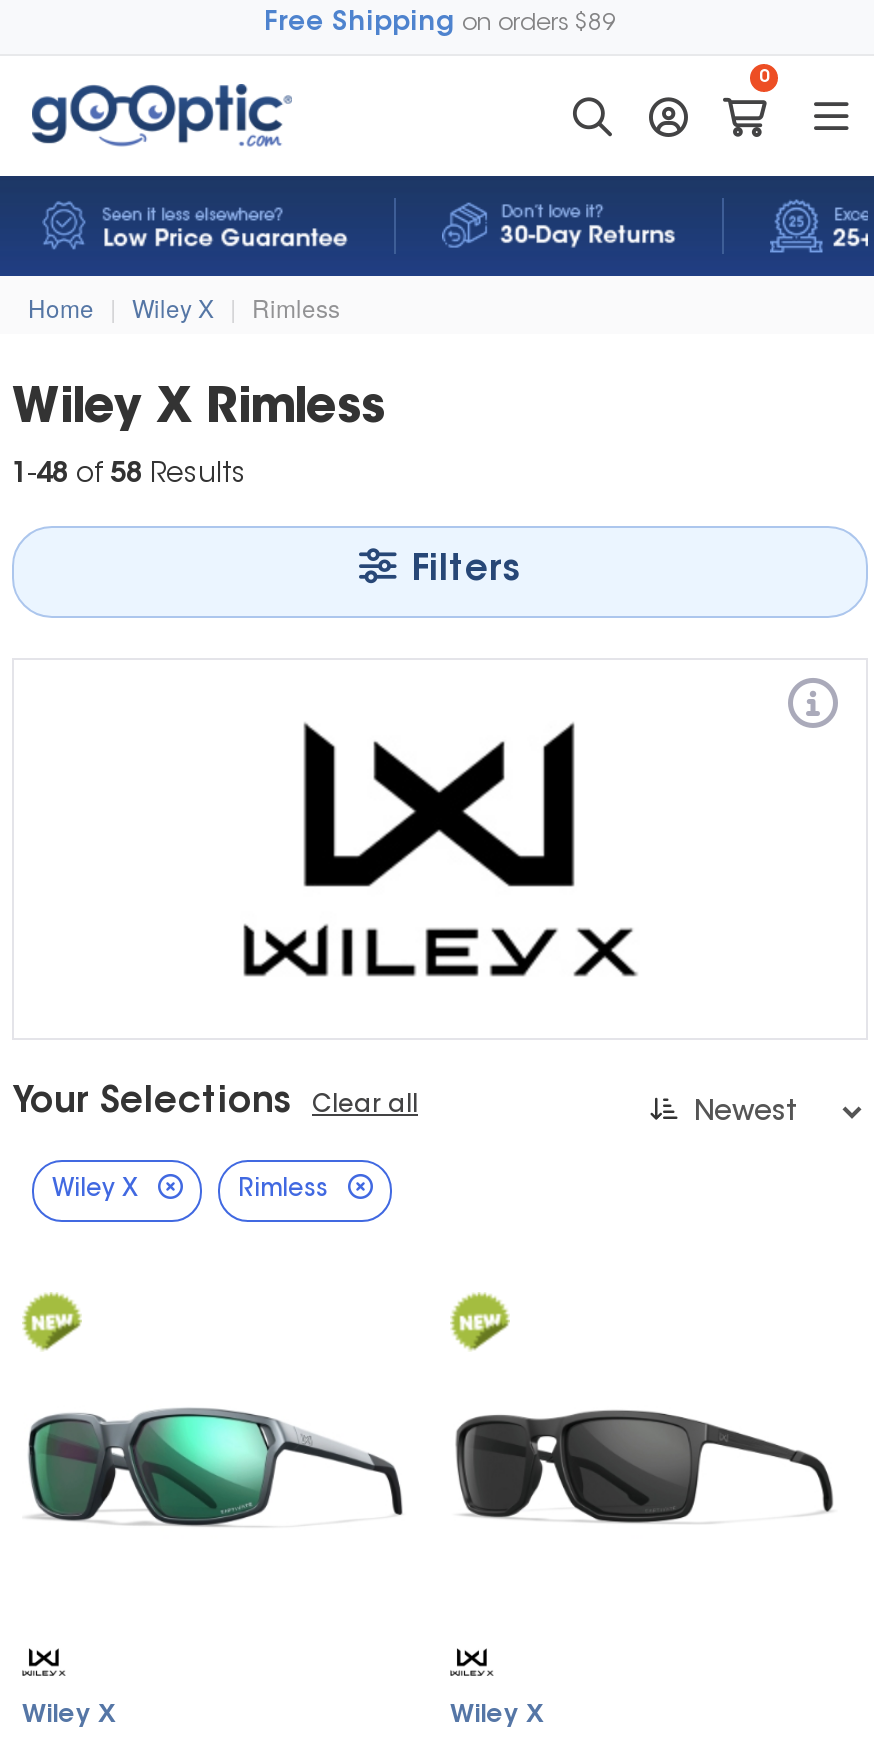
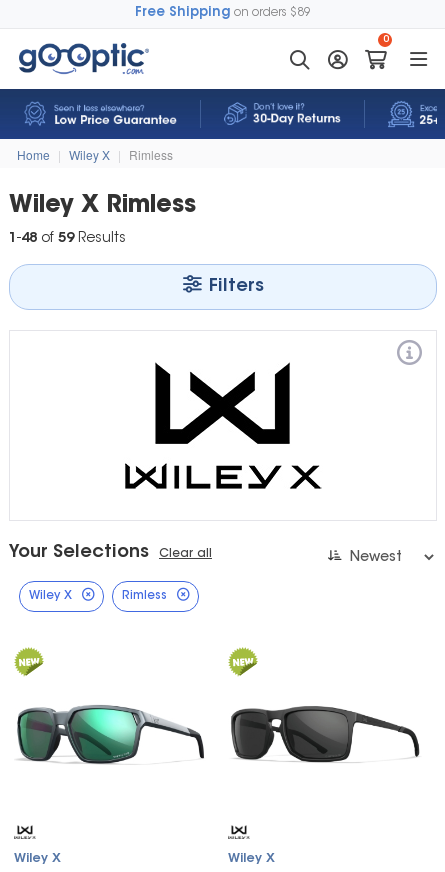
[12,462,246,490] 1 -48 of 58 Results -> [9,232,126,246] 1 -48 of 59 Results

